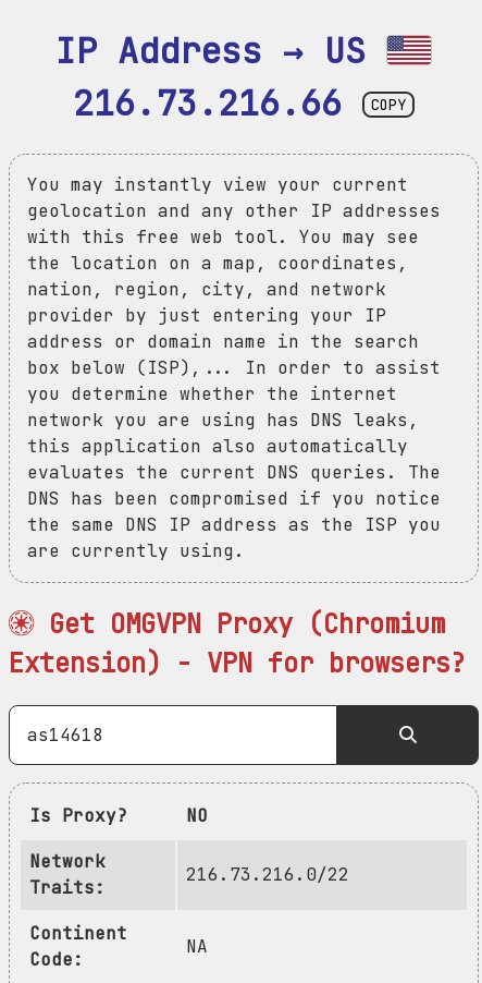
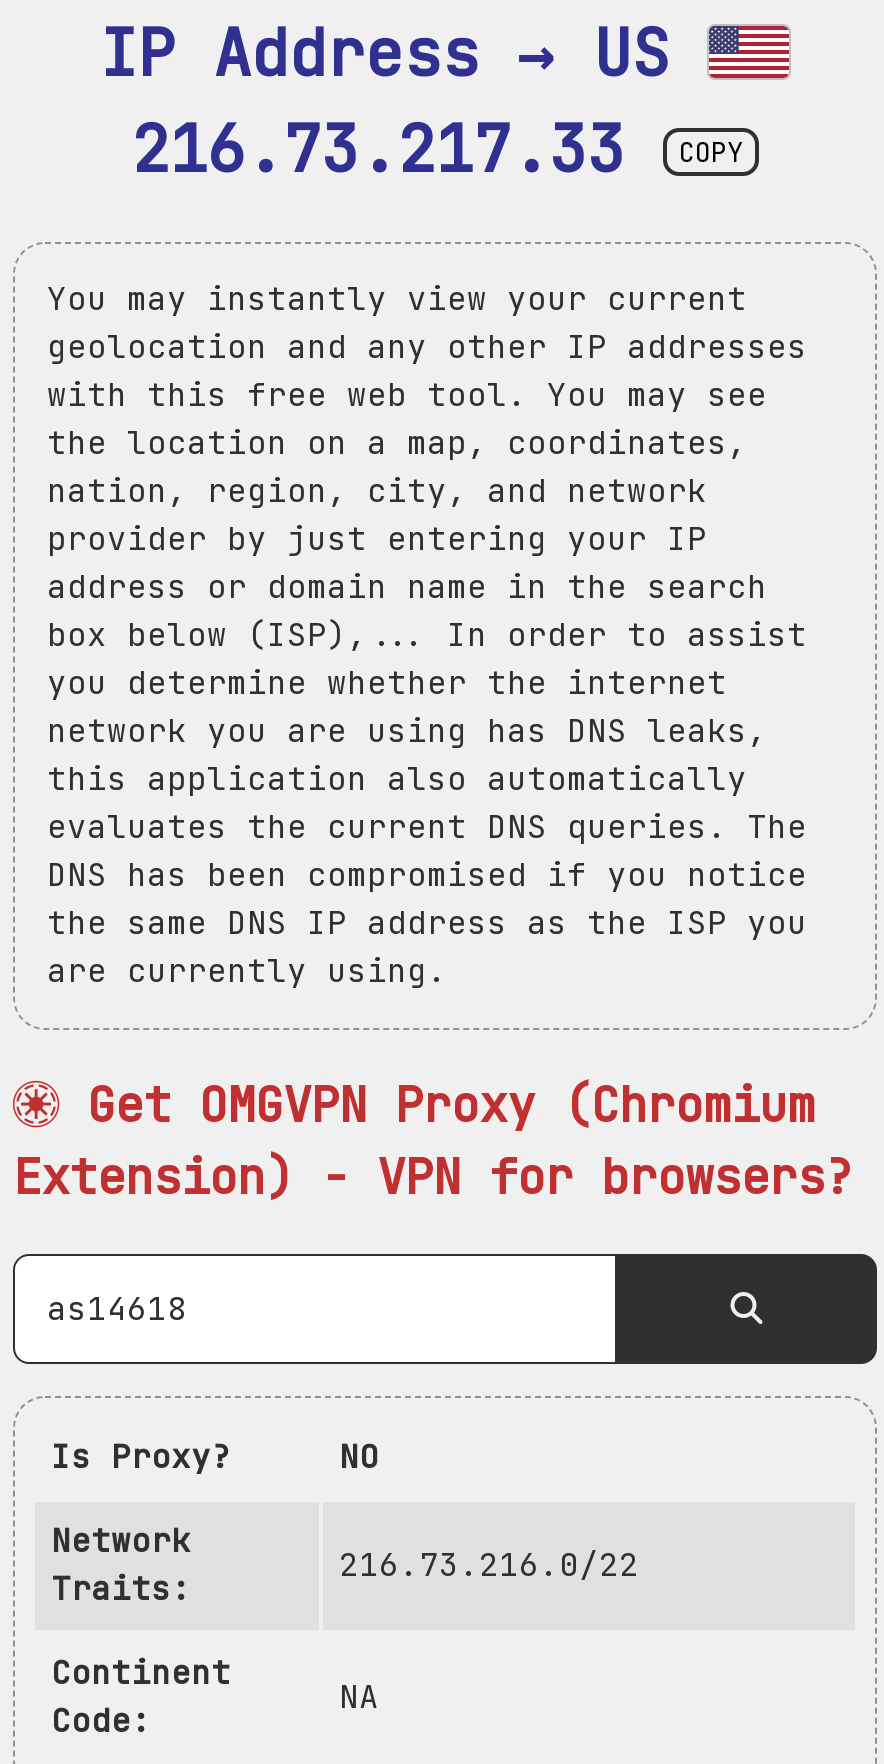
[73,80,406,127] 216.73.216.66 COPY -> [131,107,743,193] 216.73.217.33 COPY

